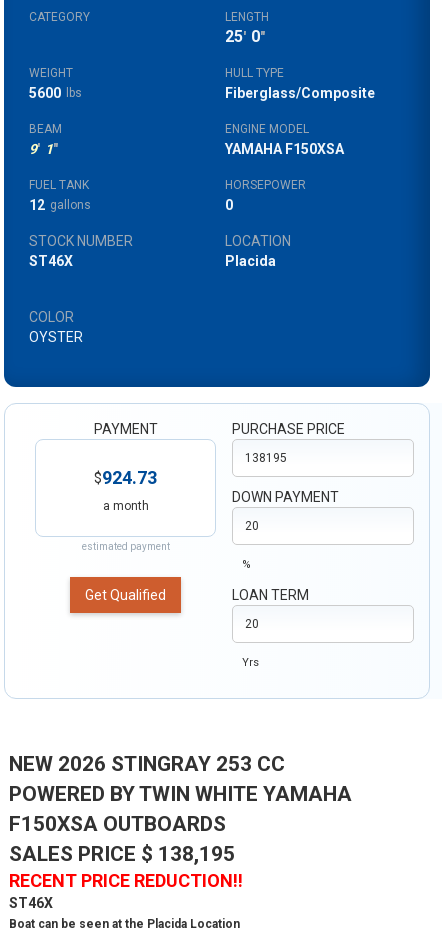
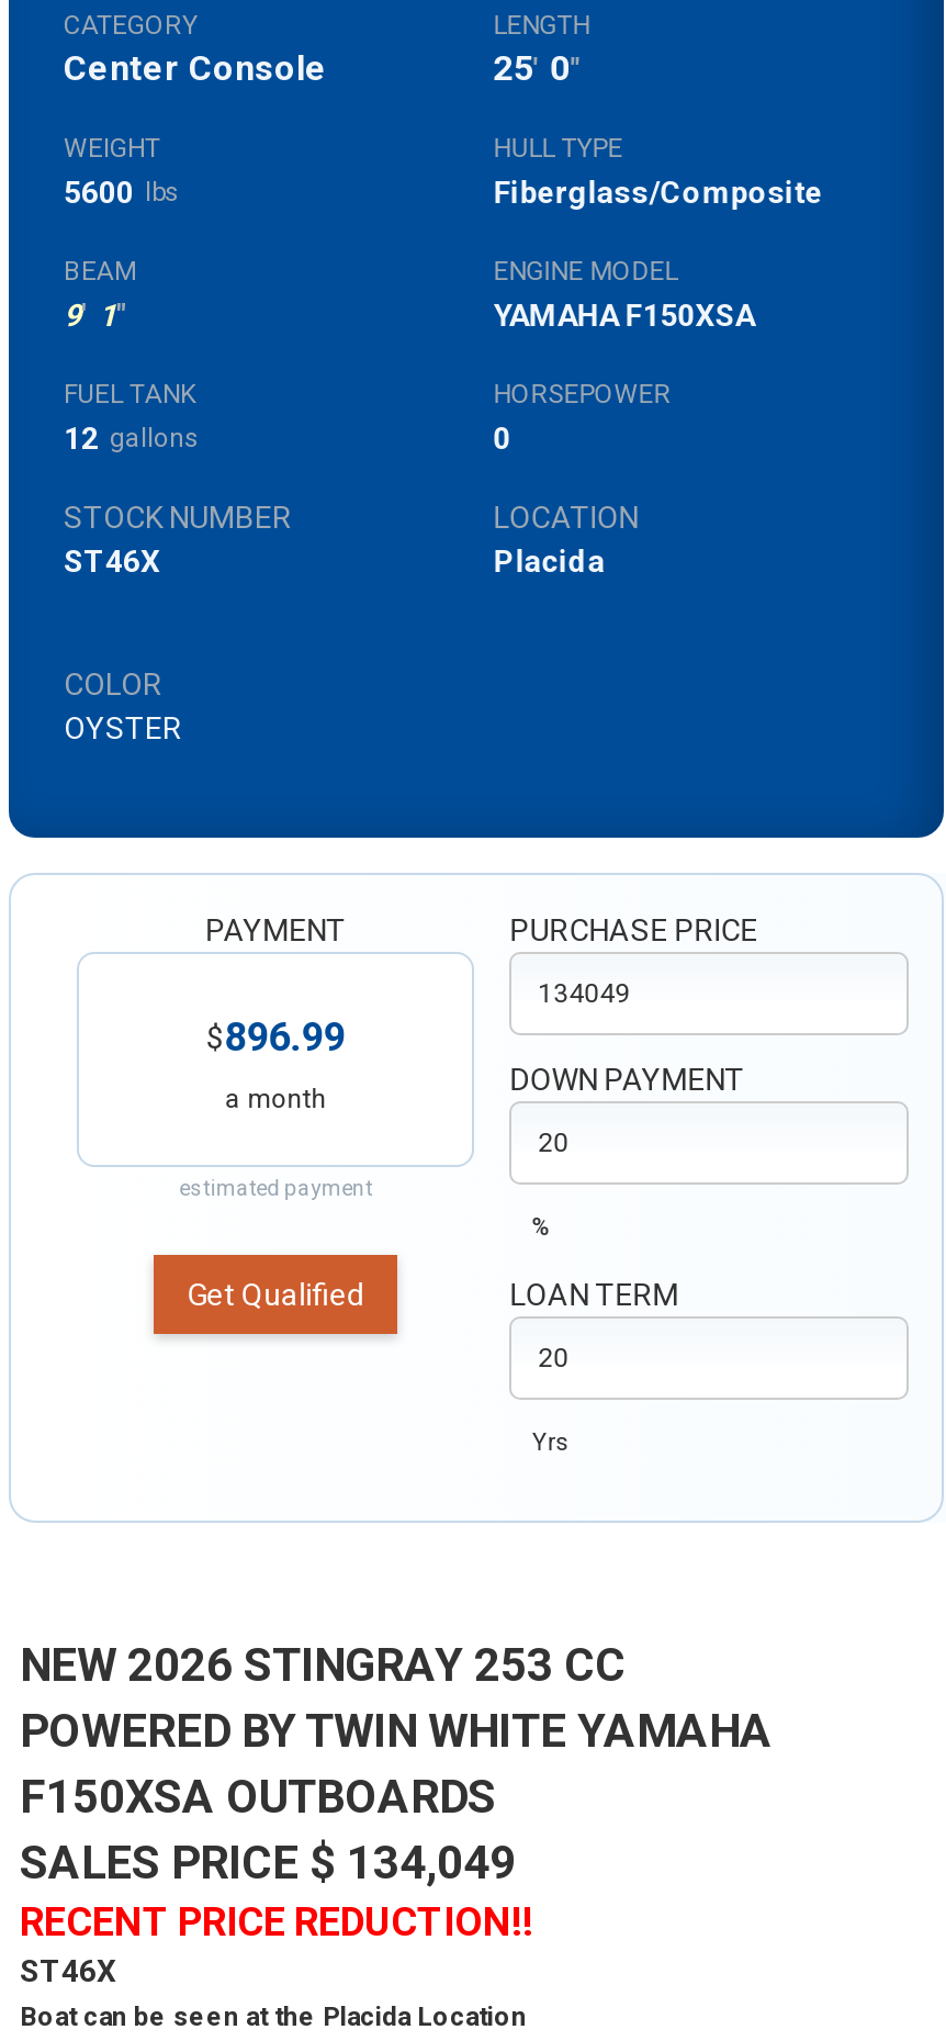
none -> [64,47,327,89] Center Console
[94,467,157,488] $924.73 -> [207,1013,345,1059] $896.99
[9,842,235,866] SALES PRICE $ 138,195 -> [20,1837,516,1889] SALES PRICE $ 134,049

